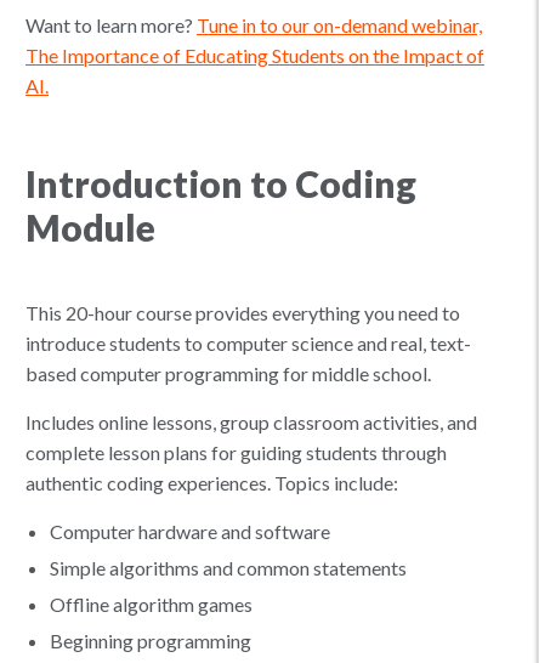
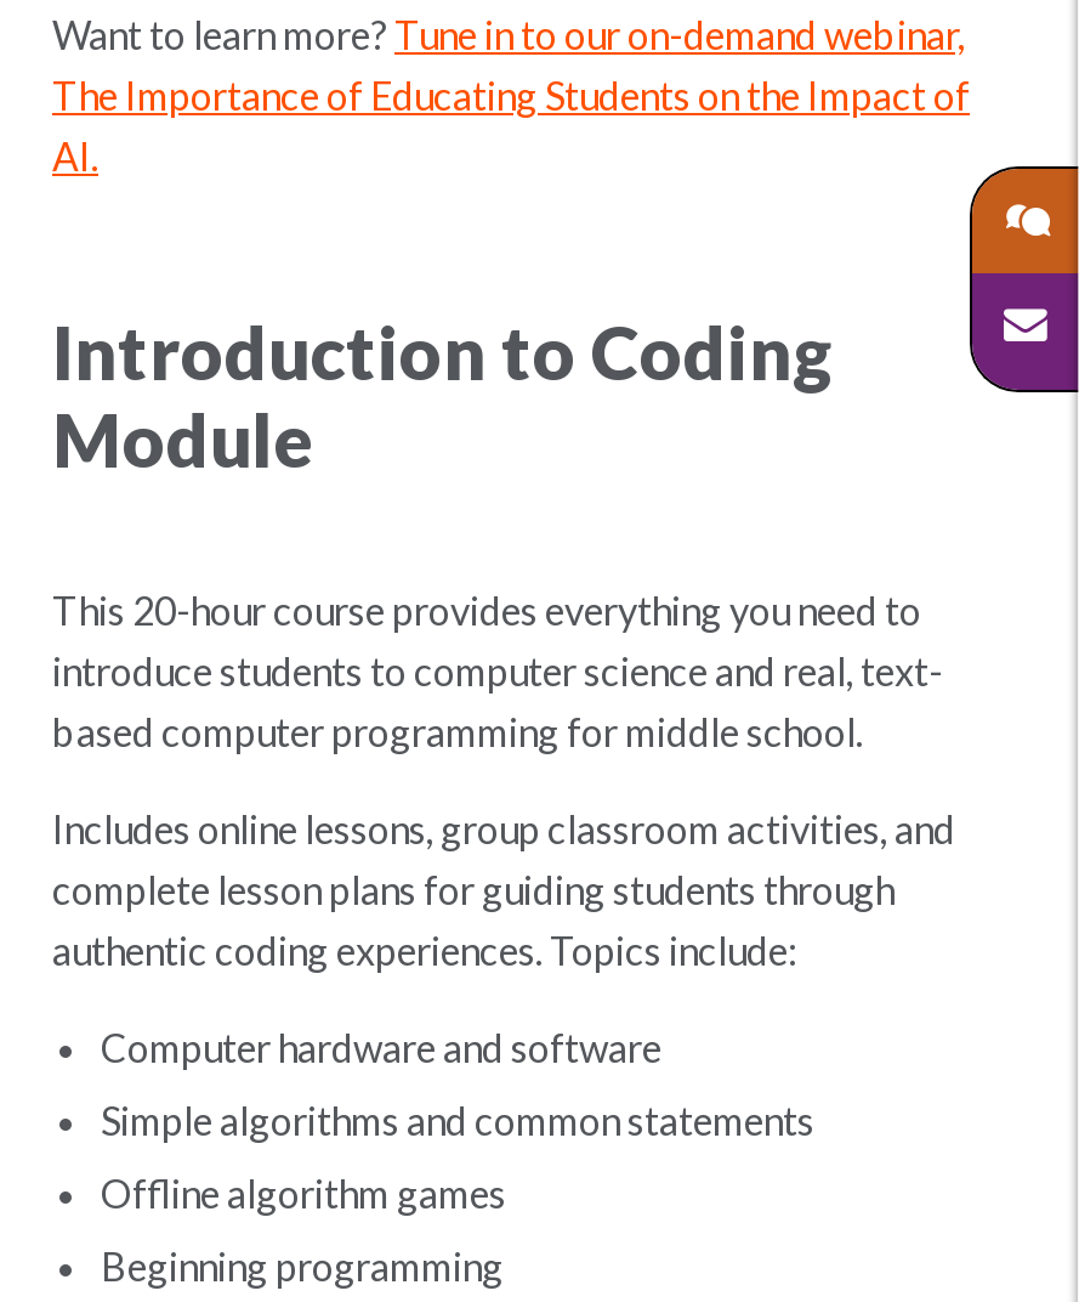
none -> [967,163,1072,396] [image]

